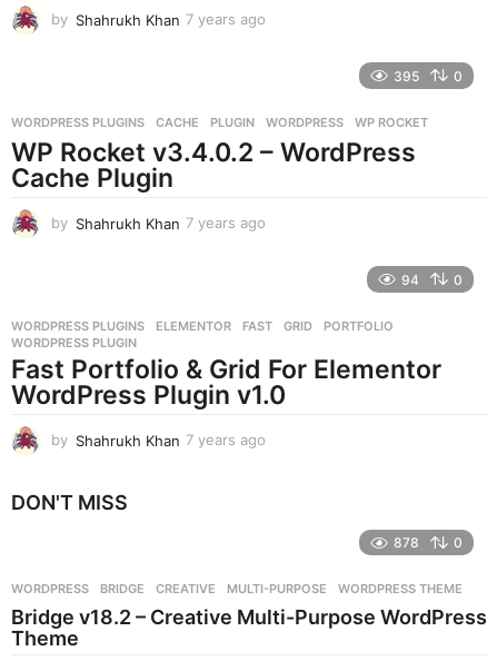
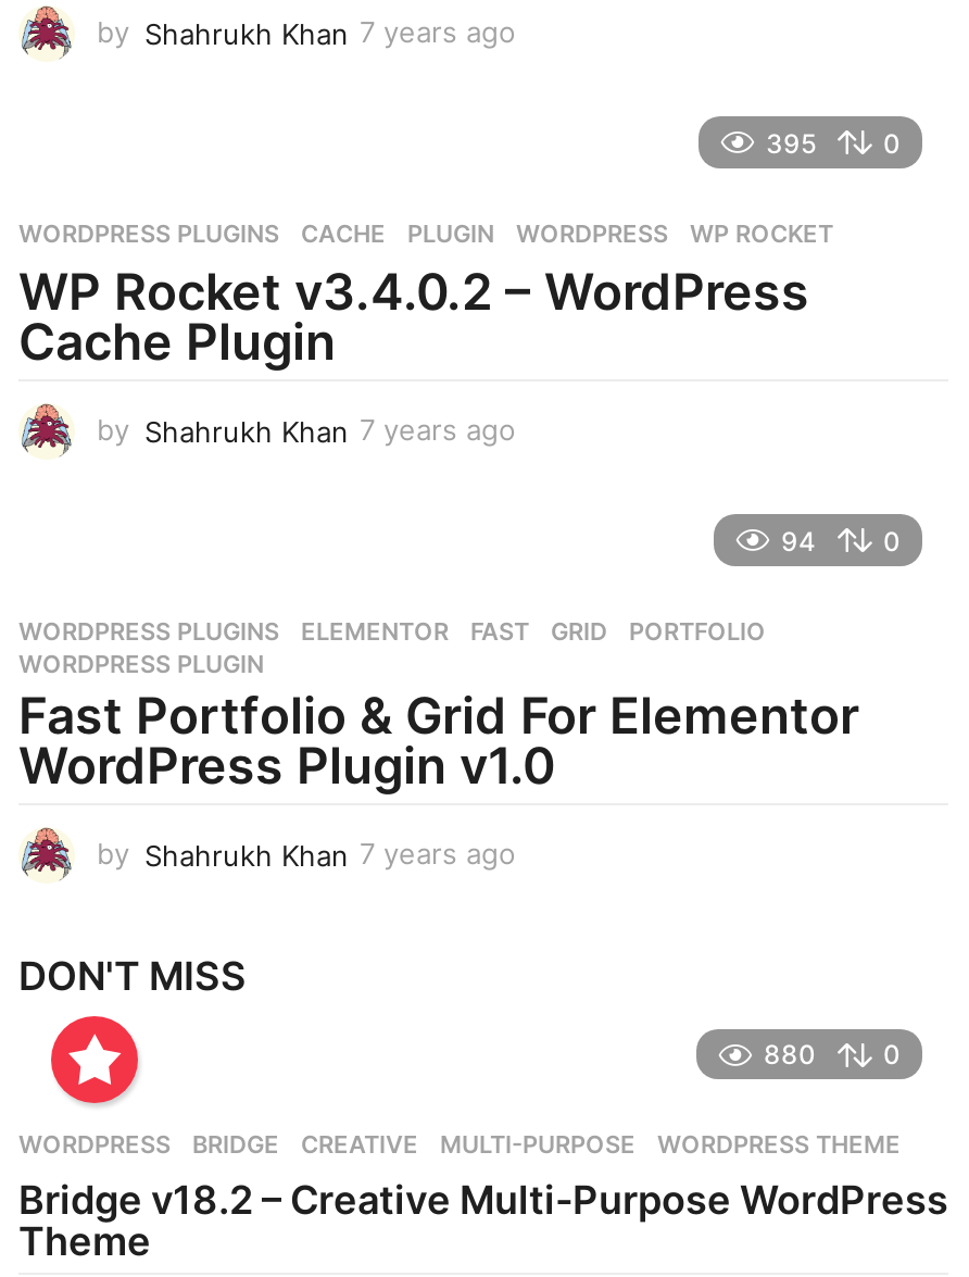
none -> [49,1014,142,1107] [image]
[394,534,419,551] 878 -> [764,1038,816,1071] 880

